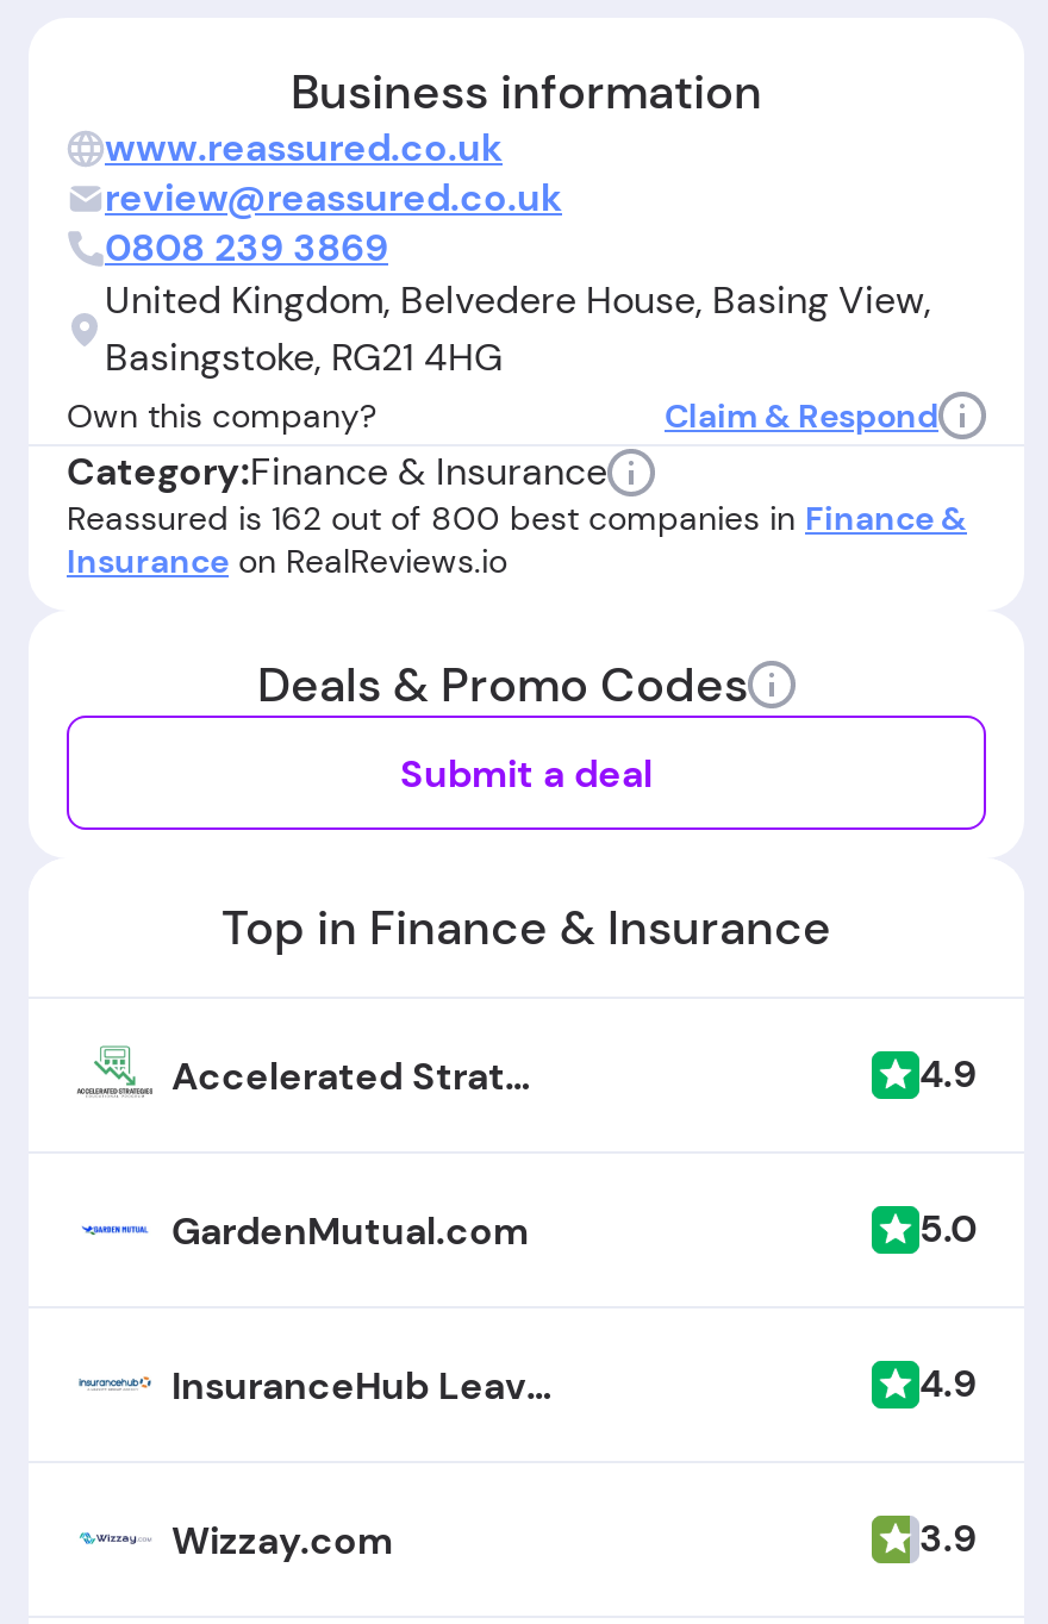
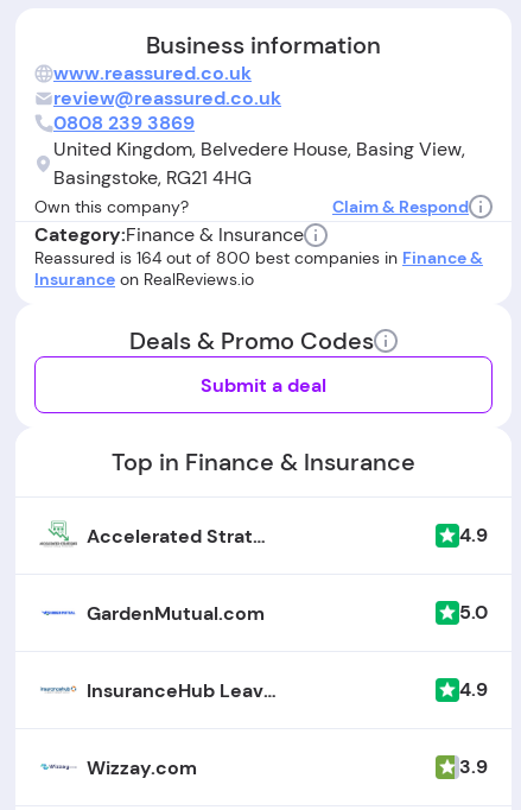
[67,496,967,539] Reassured is 162 out of 800 best companies in Finance & -> [34,247,483,268] Reassured is 164 out of 800 best companies in Finance &

